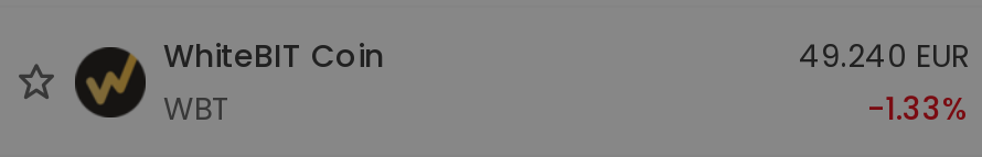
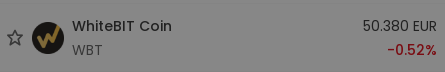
[799,33,969,130] 49.240 EUR | -1.33% -> [363,15,437,59] 50.380 EUR | -0.52%

